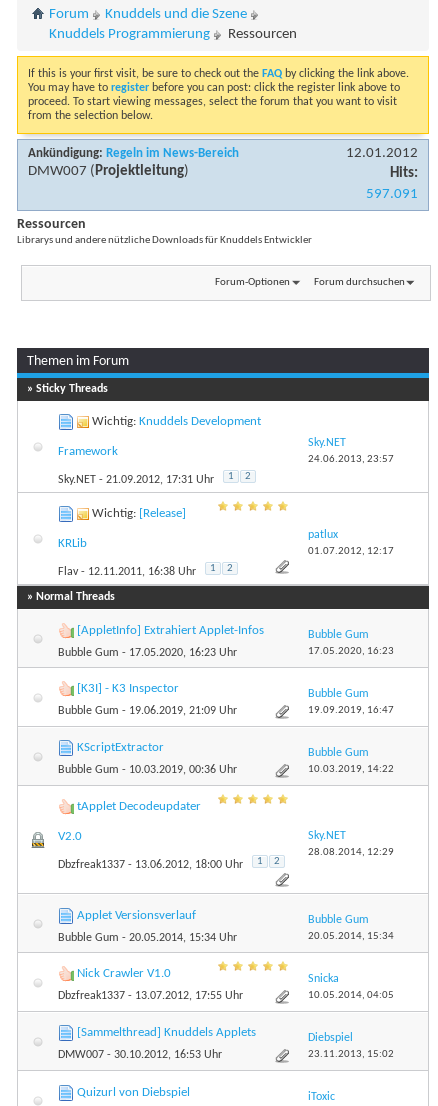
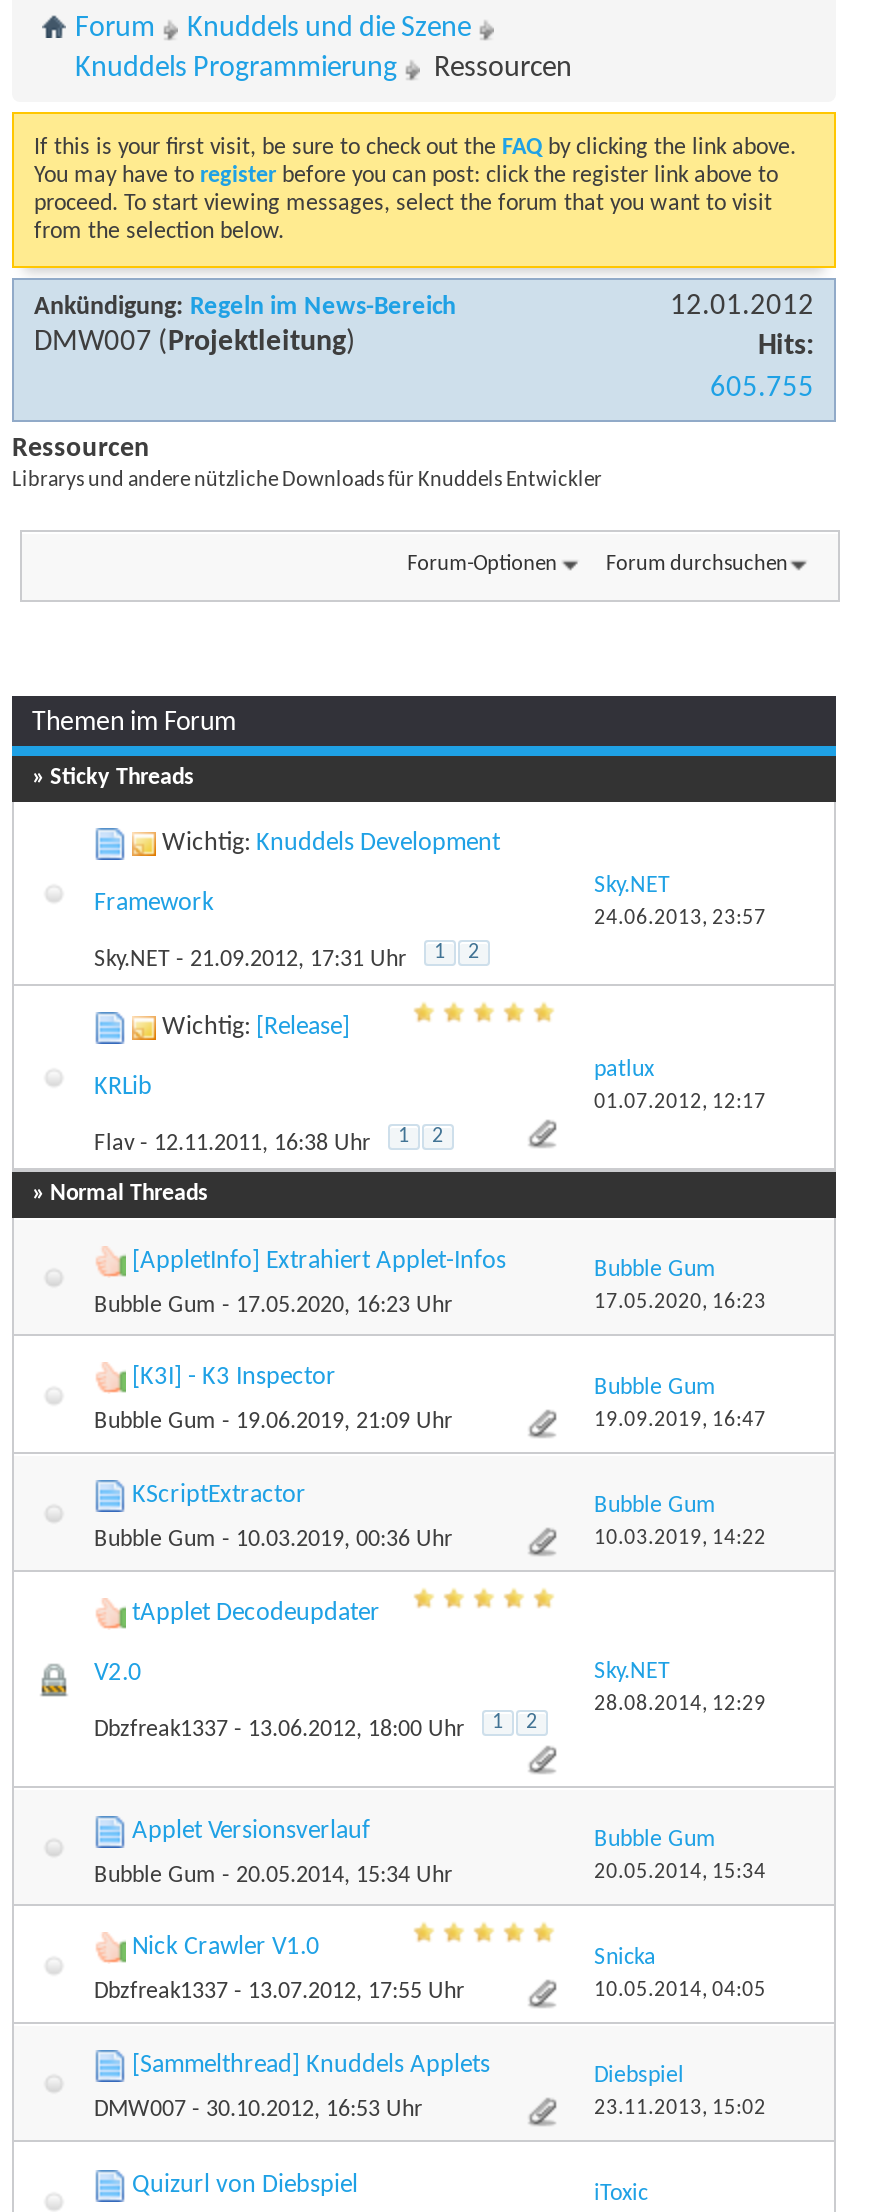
[366,187,418,202] 597.091 -> [710,374,814,404] 605.755

